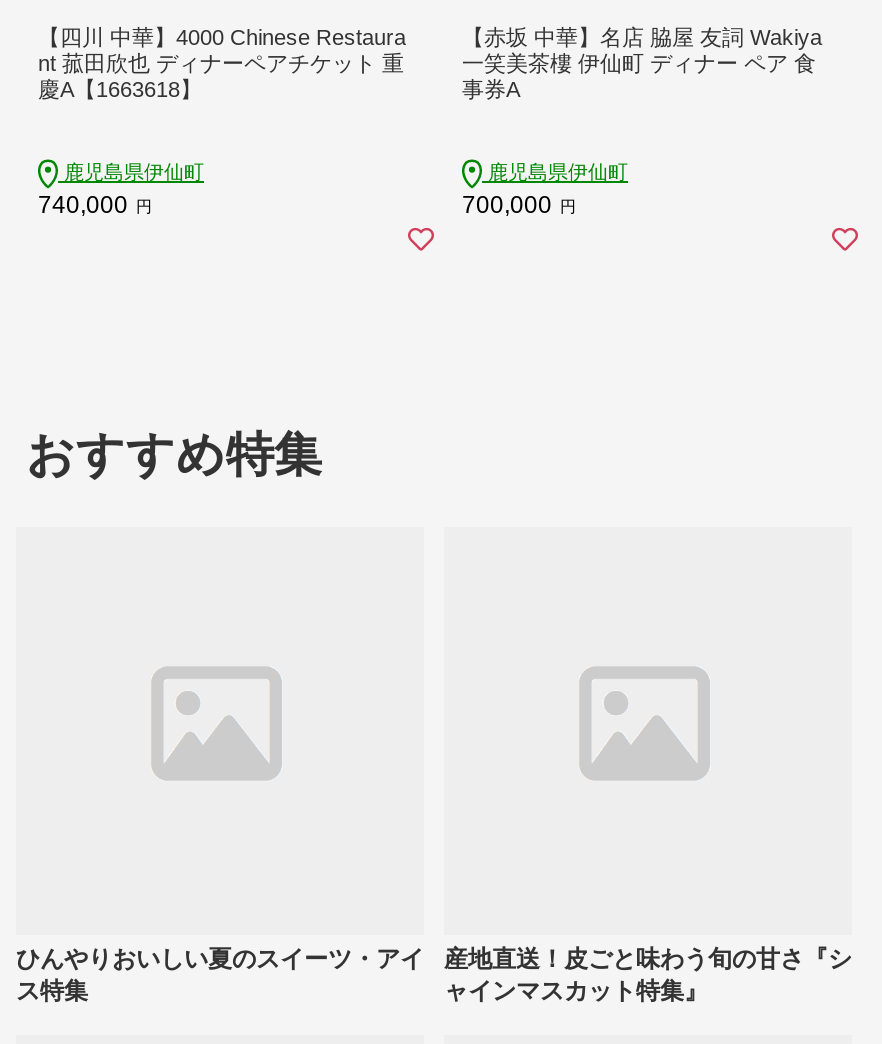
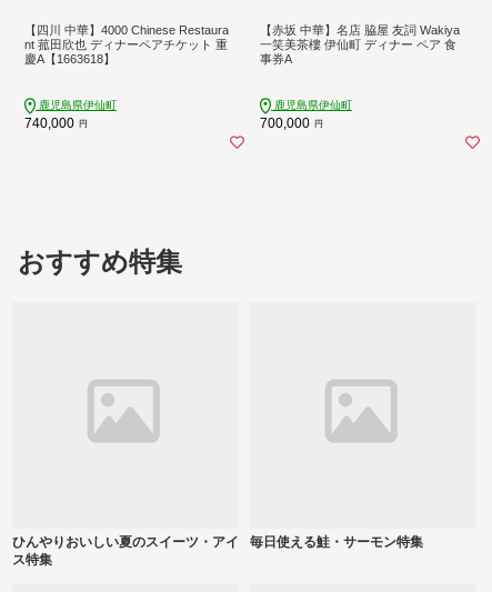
[444,944,852,1004] 産地直送！皮ごと味わう旬の甘さ『シ | ャインマスカット特集』 -> [250,534,423,549] 毎日使える鮭・サーモン特集

